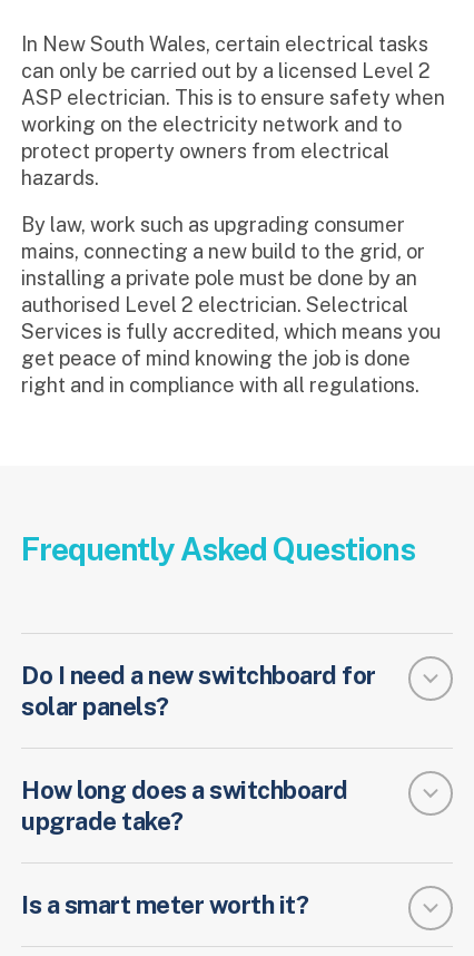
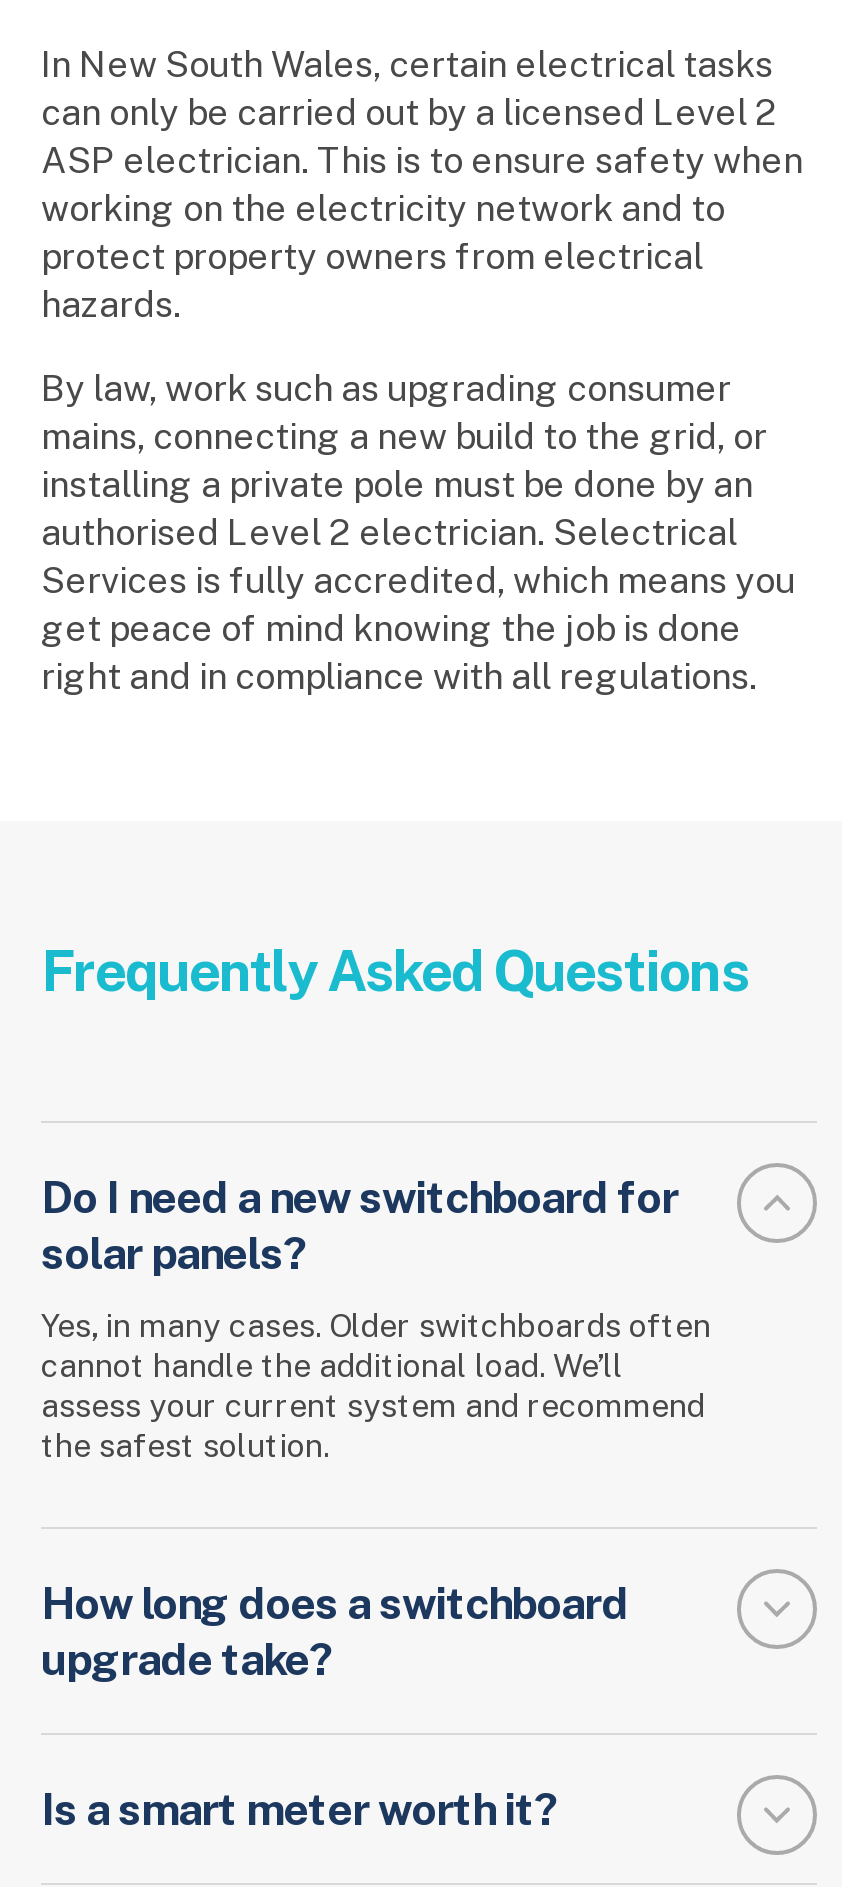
none -> [41,1307,711,1465] Yes, in many cases. Older switchboards often | cannot handle the additional load. We’ll | assess your current system and recommend | the safest solution.

